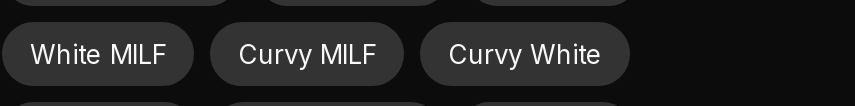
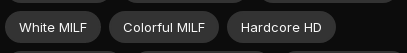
[238,38,602,70] Curvy MILF | Curvy White -> [123,19,322,35] Colorful MILF | Hardcore HD

